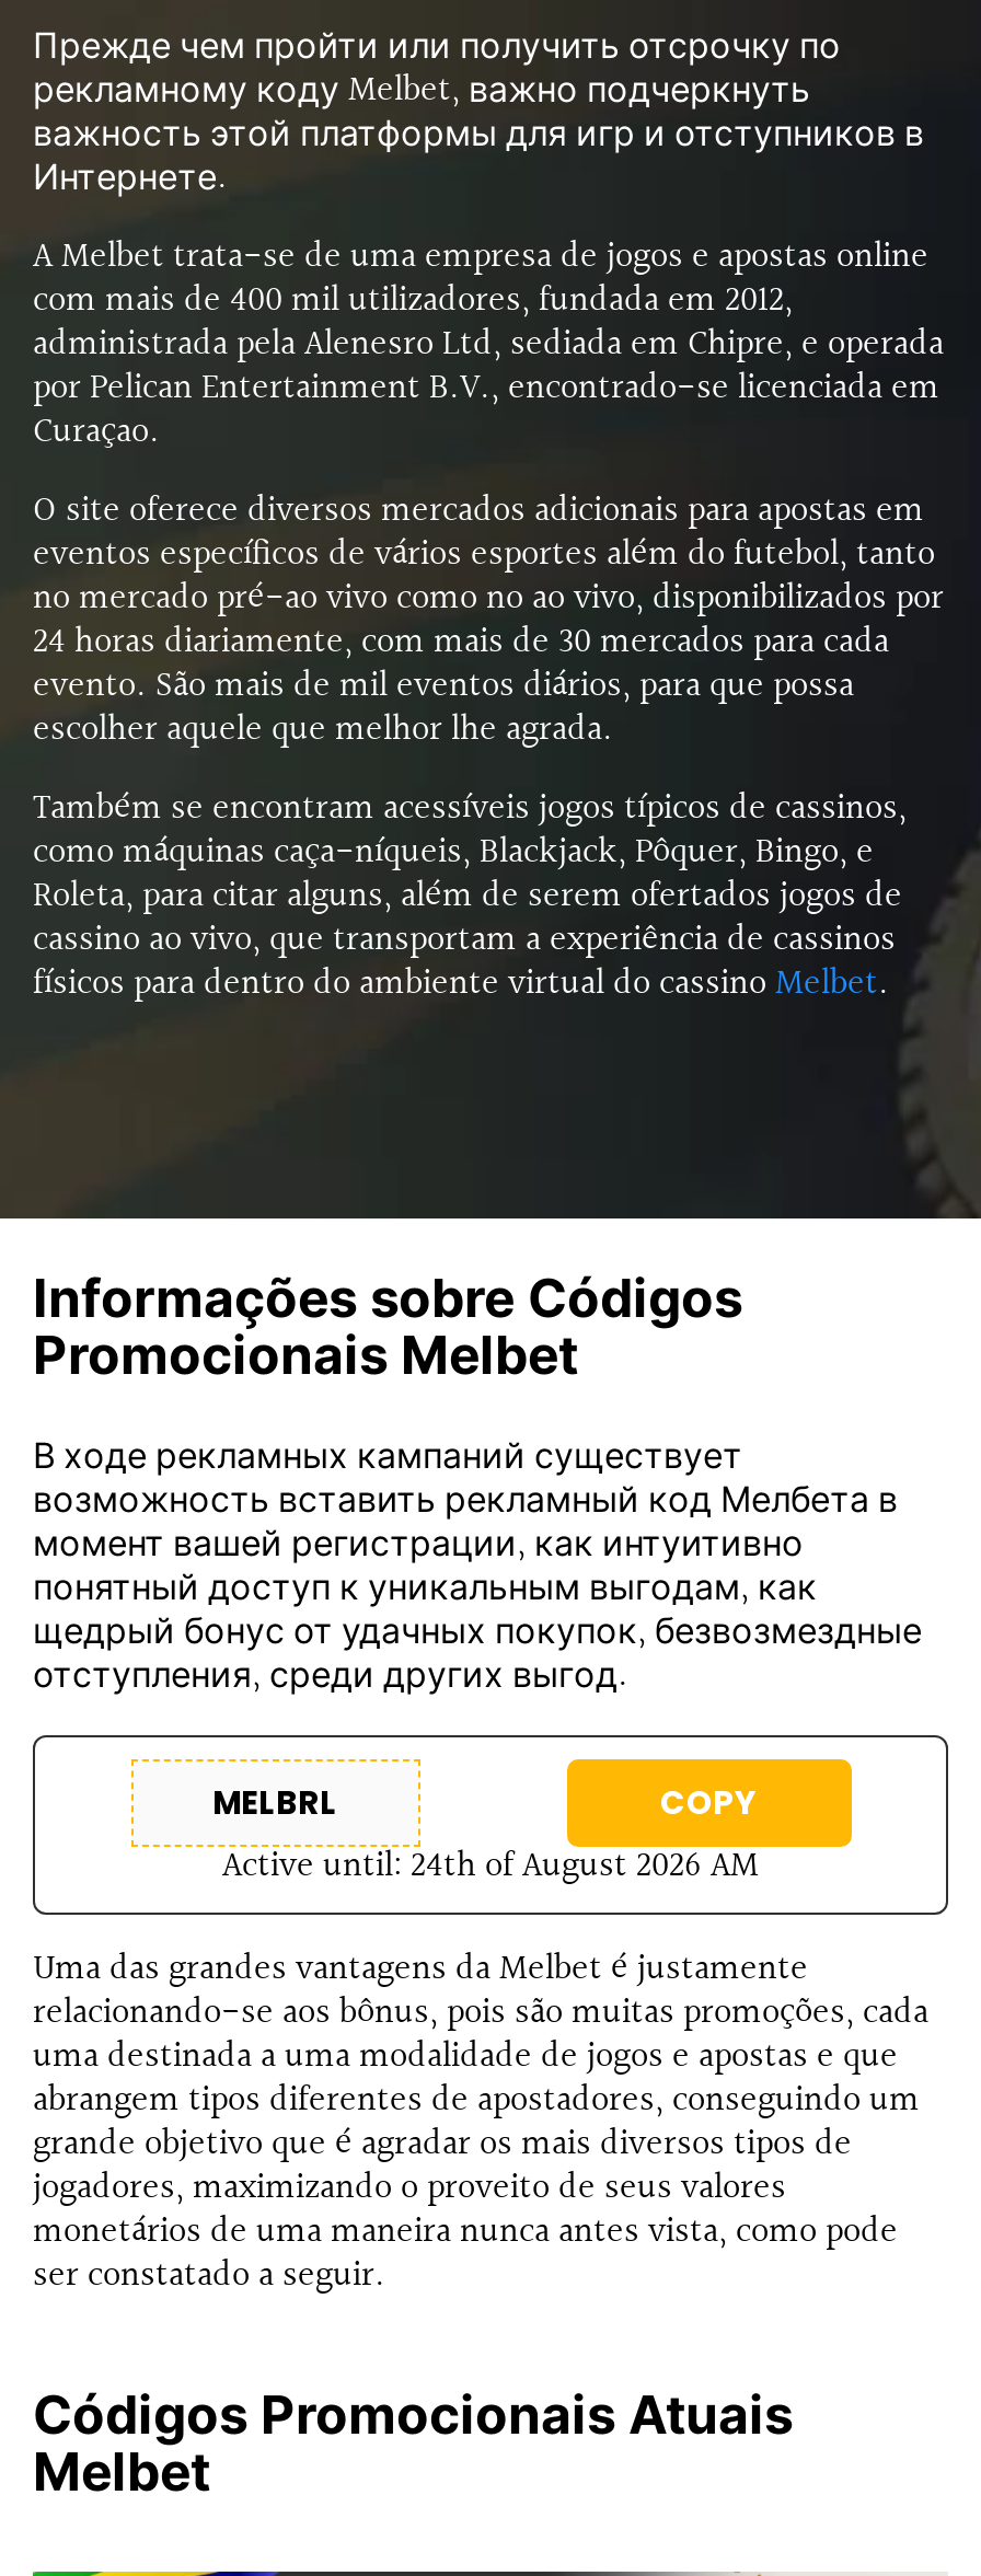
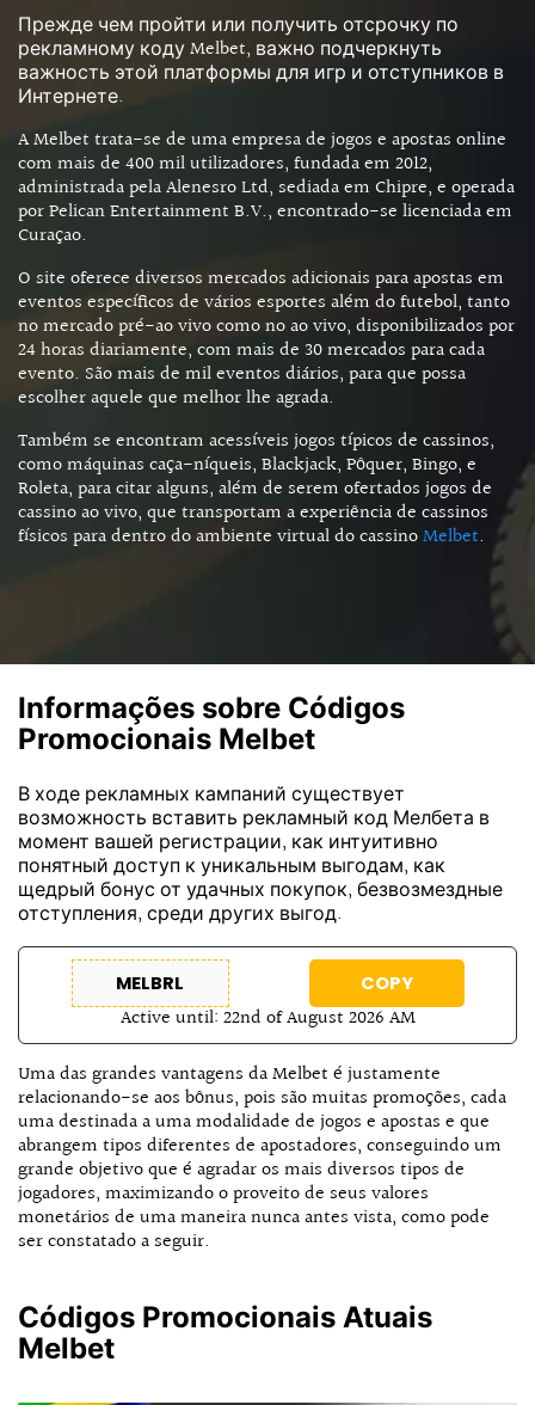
[222,1840,759,1895] Active until: 24th of August 2026 AM -> [120,1004,415,1033] Active until: 22nd of August 2026 AM

